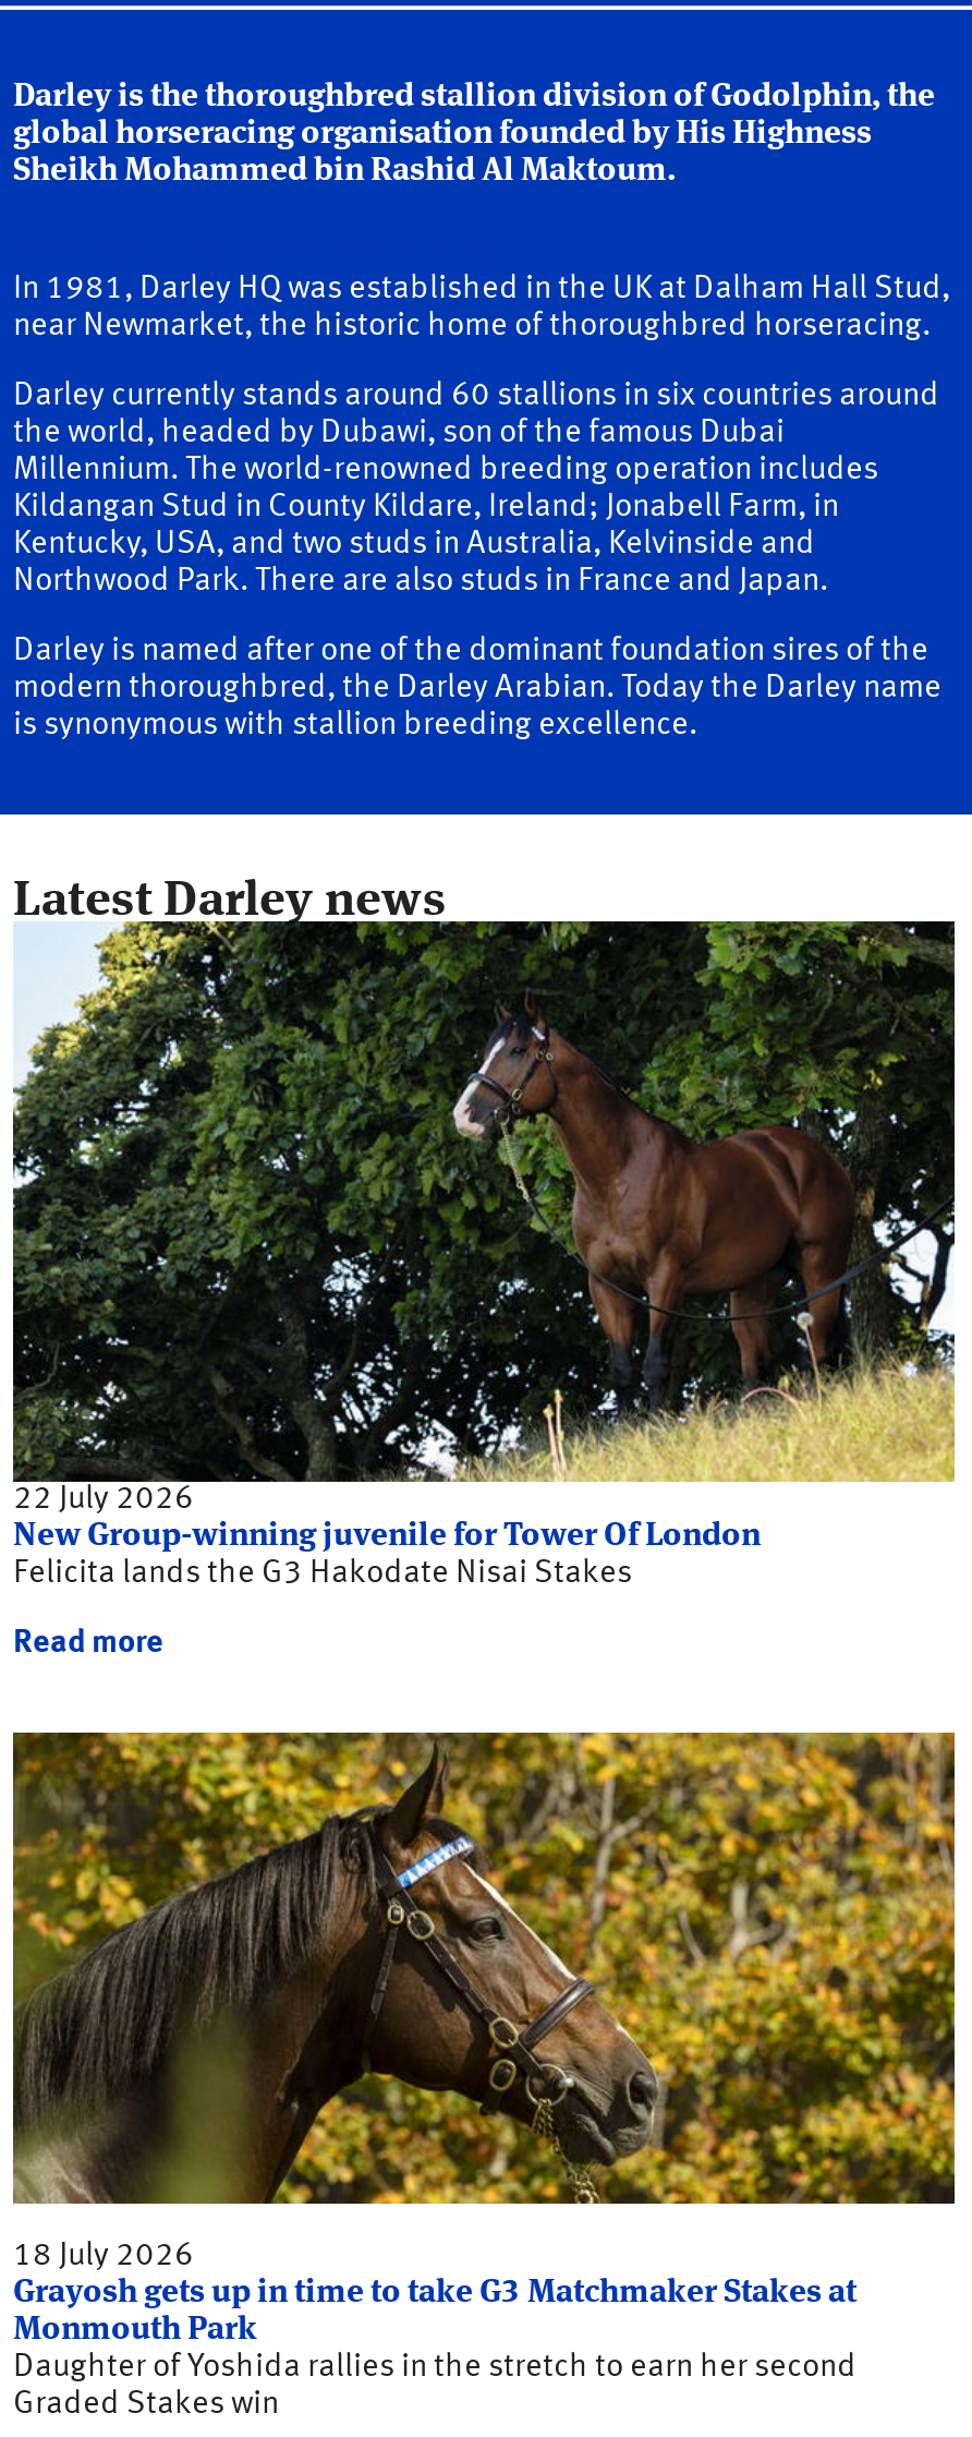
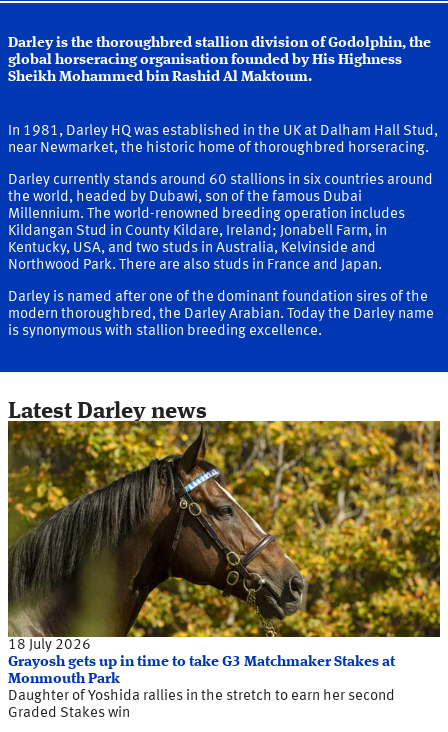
[11,919,957,1661] [image] | 22 July 2026 | New Group-winning juvenile for Tower Of London | Felicita lands the G3 Hakodate Nisai Stakes | Read more -> none
moved [13,1730,957,2206] -> [7,420,441,638]: [image]

